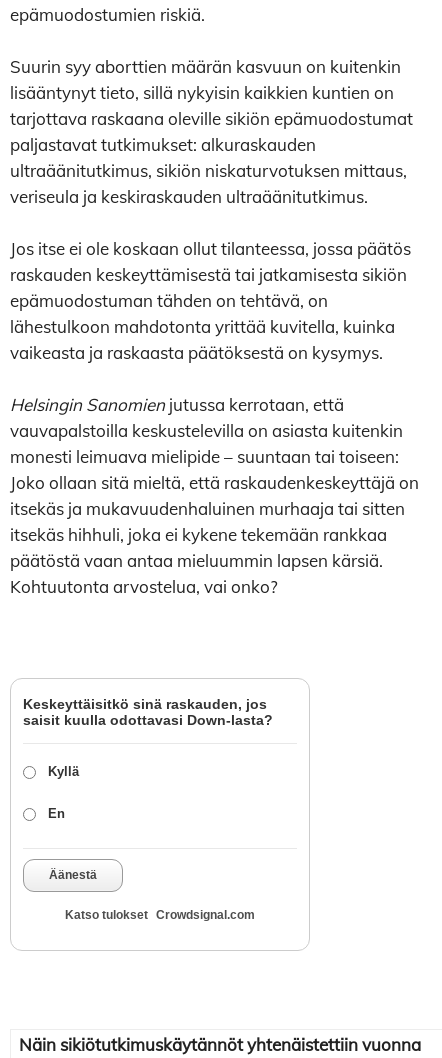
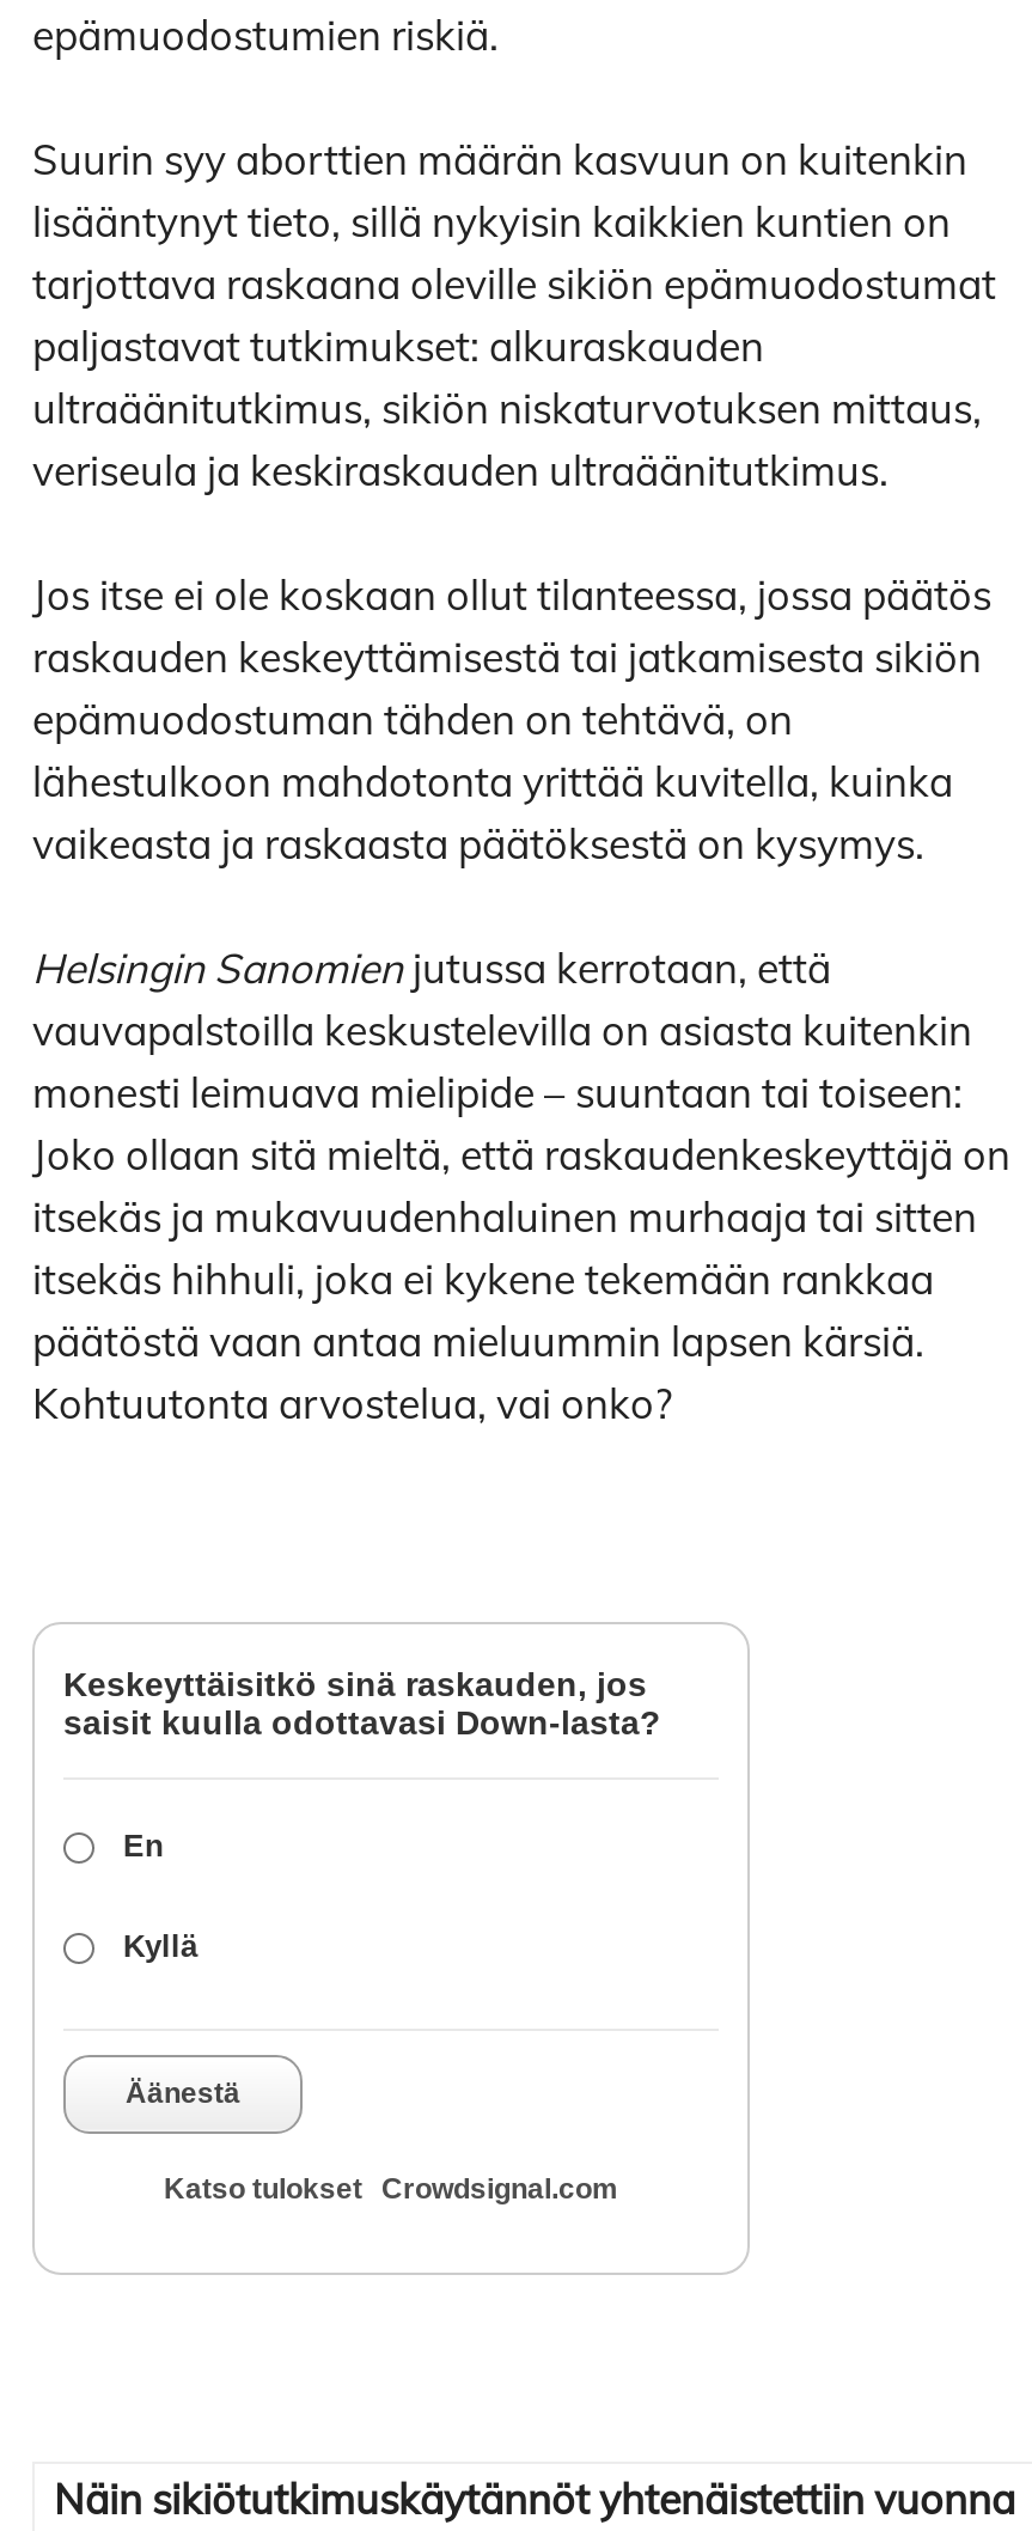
moved [48,764,79,779] -> [123,1927,197,1963]: Kyllä
moved [48,806,65,821] -> [123,1827,164,1863]: En

